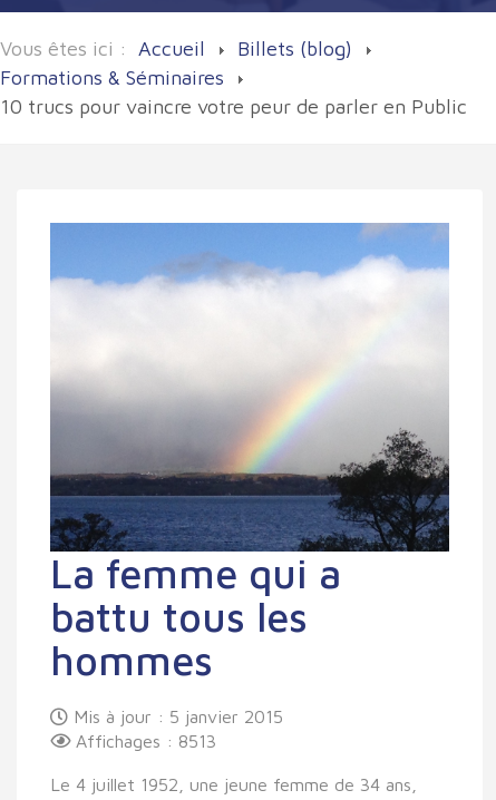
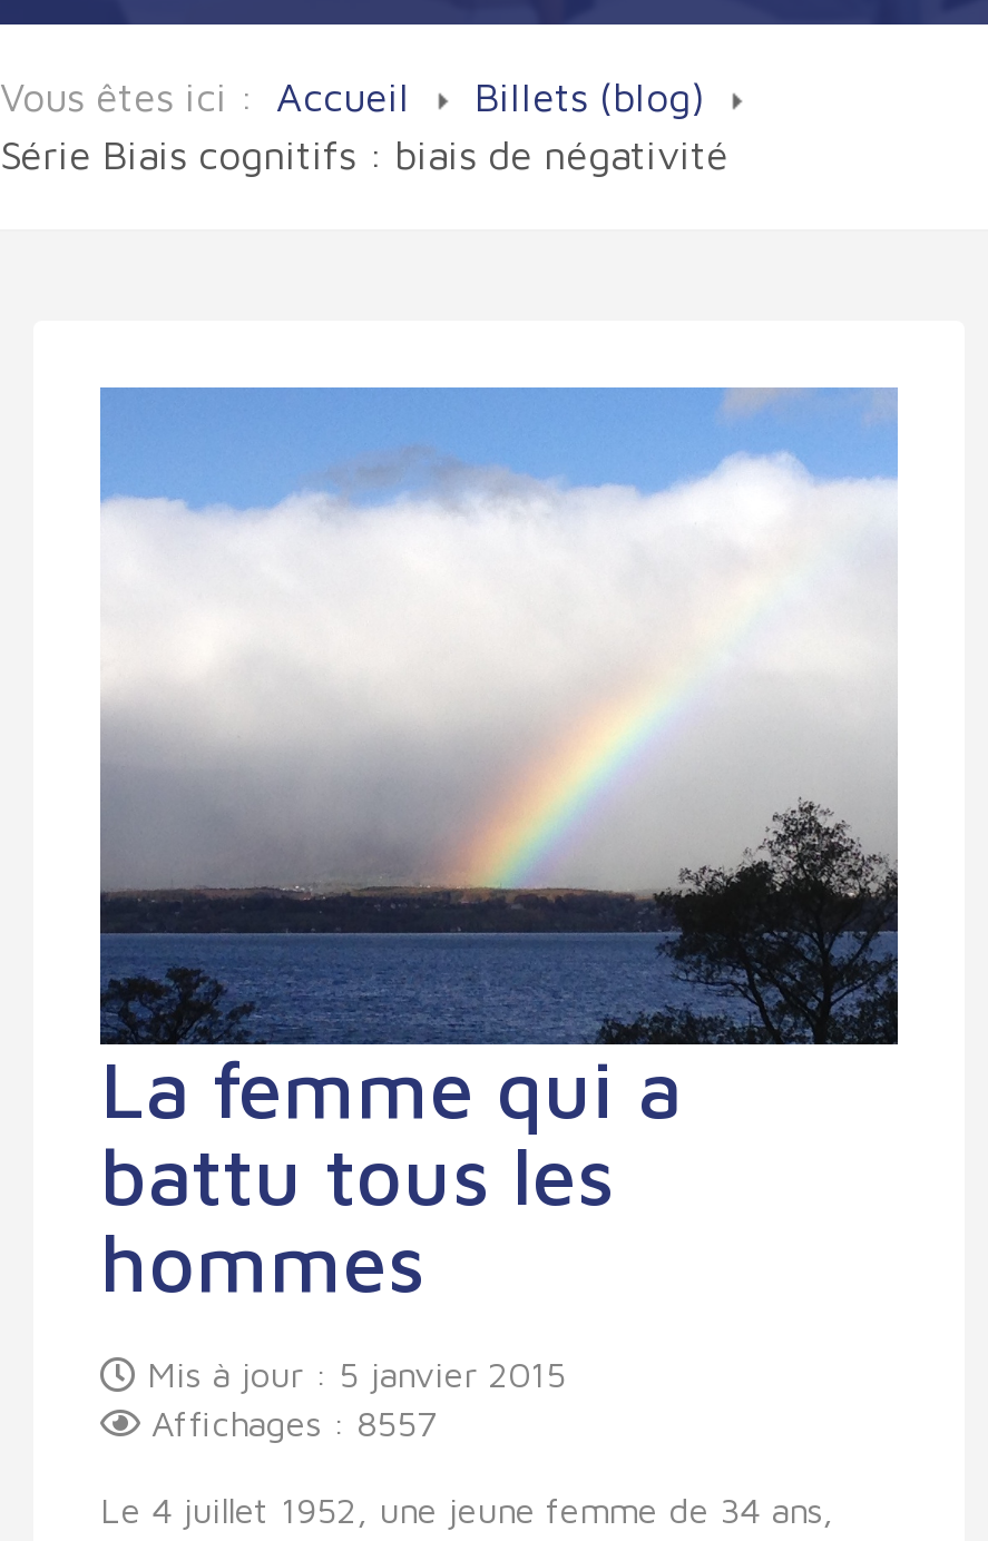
[0,65,467,118] Formations & Séminaires | 10 trucs pour vaincre votre peur de parler en Public -> [0,130,728,177] Série Biais cognitifs : biais de négativité
[76,731,216,751] Affichages : 8513 -> [151,1403,437,1443] Affichages : 8557

